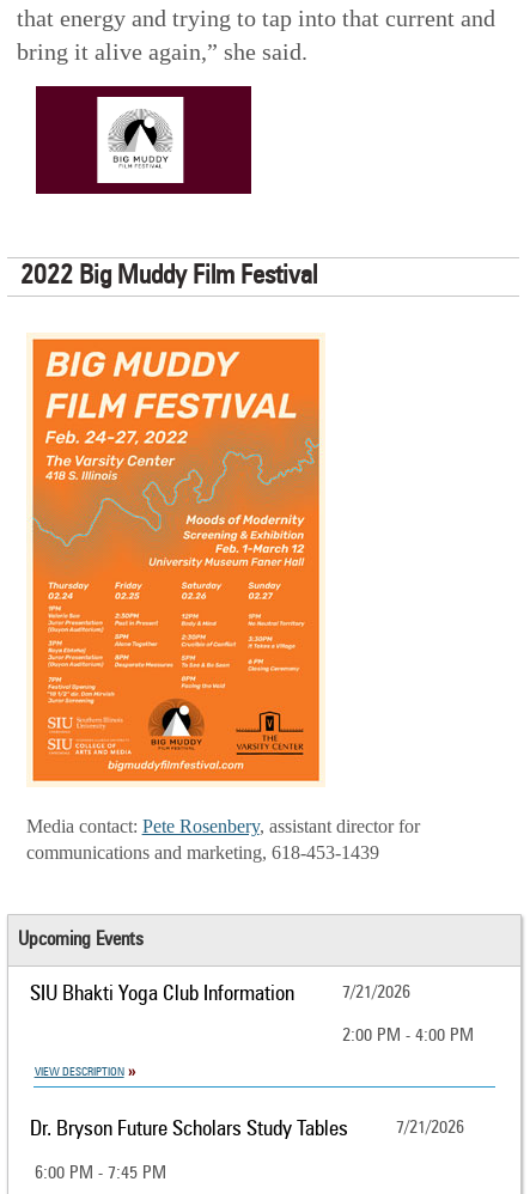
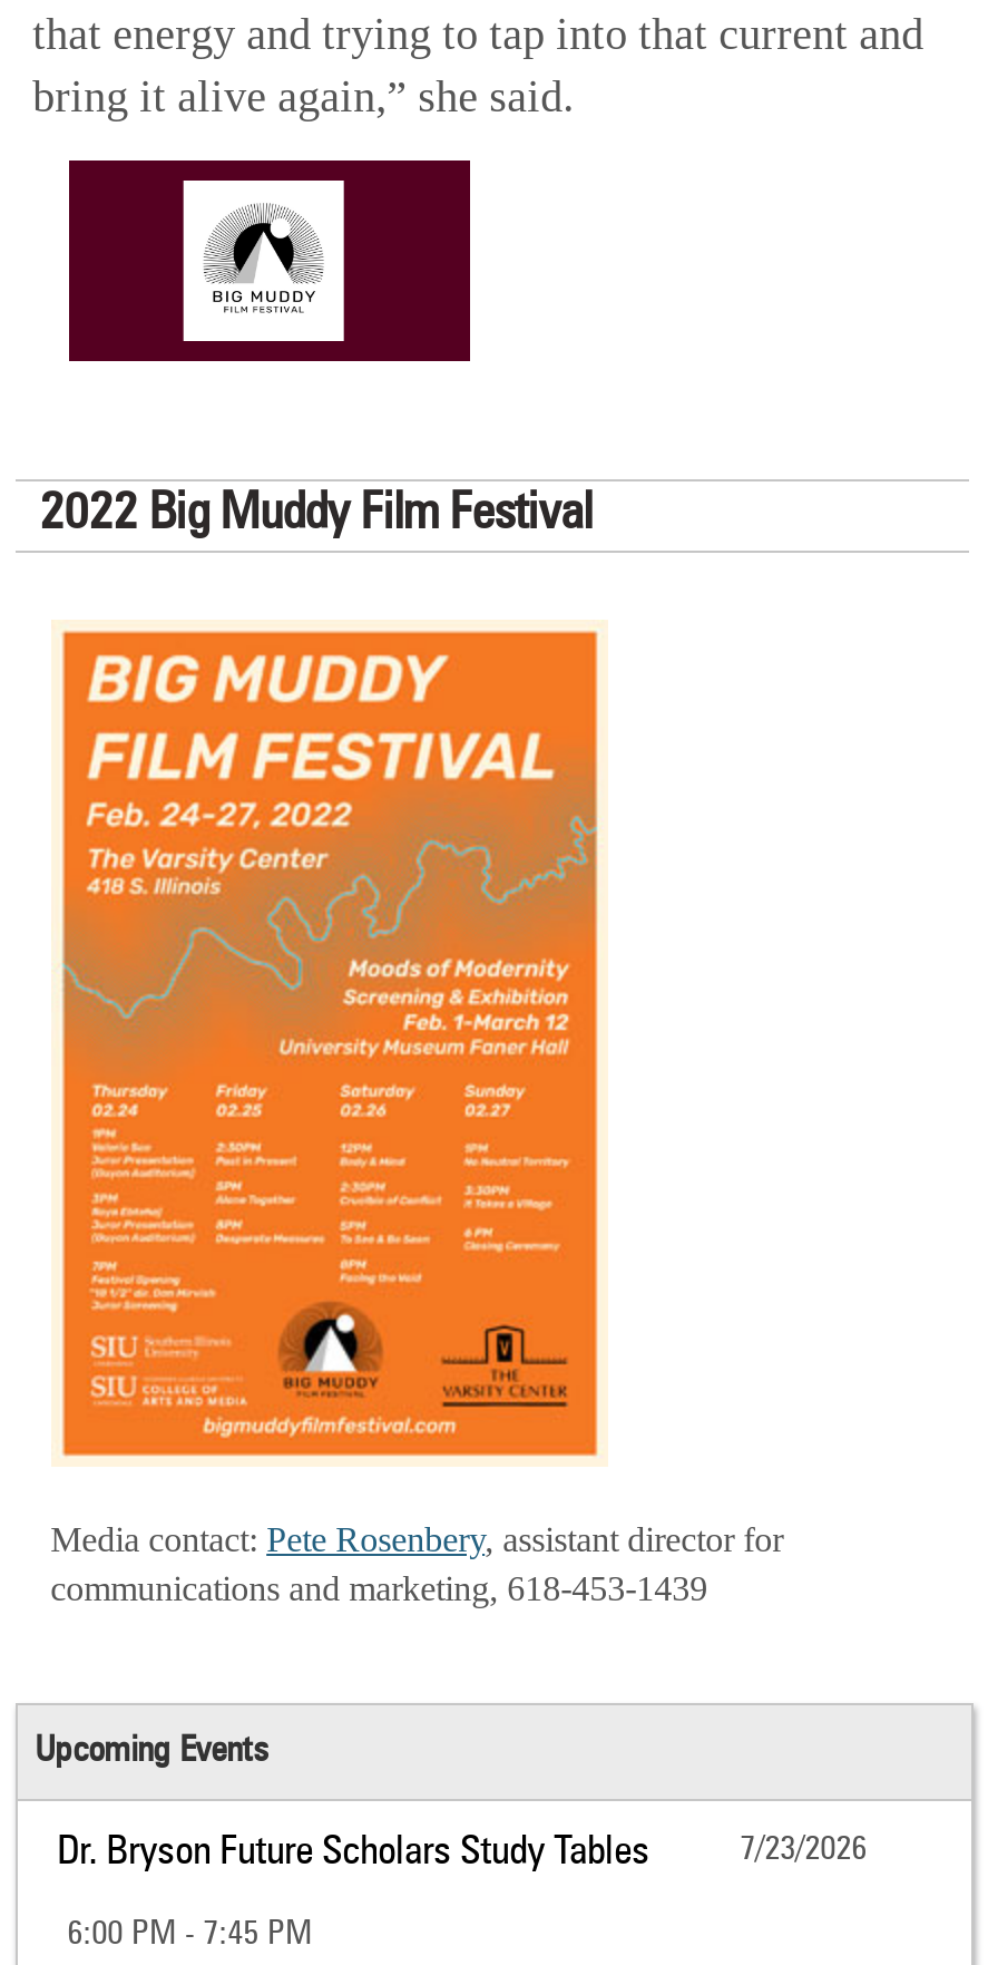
[29,984,474,1078] SIU Bhakti Yoga Club Information | 7/21/2026 | 2:00 PM - 4:00 PM | VIEW DESCRIPTION -> none
[396,1119,464,1137] 7/21/2026 -> [740,1834,867,1867] 7/23/2026

